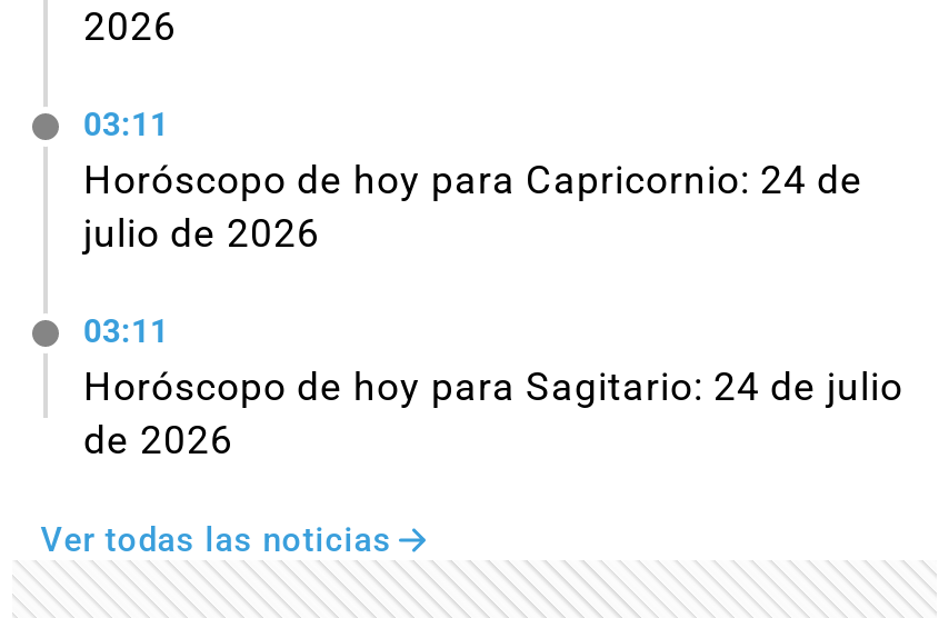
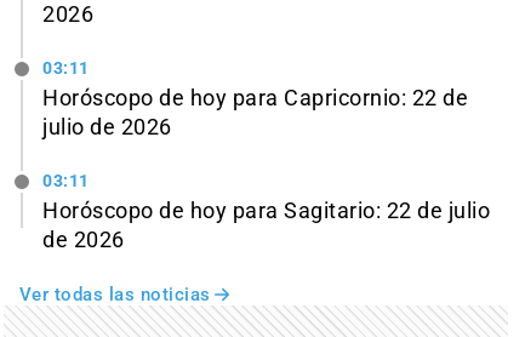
[83,158,863,203] Horóscopo de hoy para Capricornio: 24 de -> [42,86,468,111] Horóscopo de hoy para Capricornio: 22 de
[83,365,903,409] Horóscopo de hoy para Sagitario: 24 de julio -> [42,199,490,223] Horóscopo de hoy para Sagitario: 22 de julio

